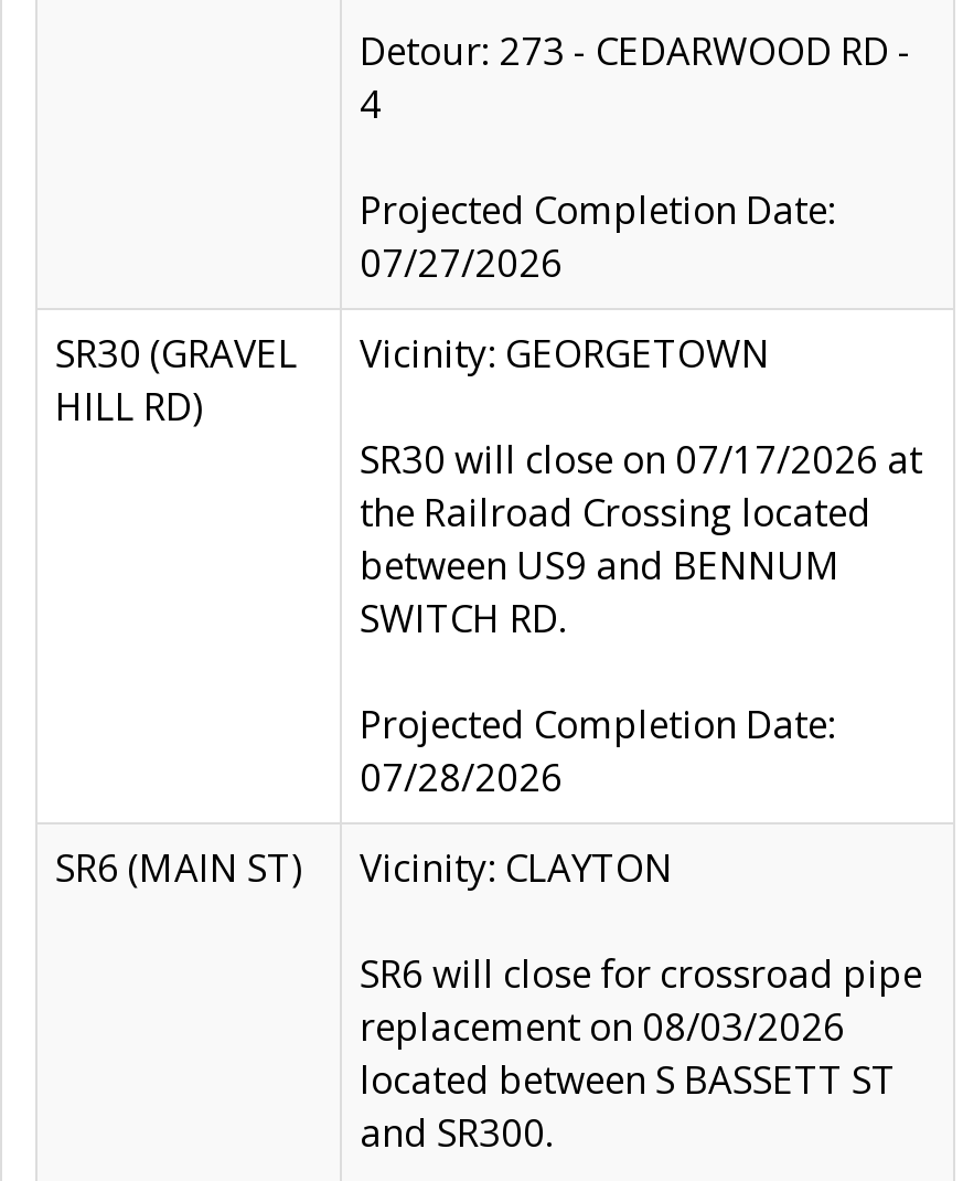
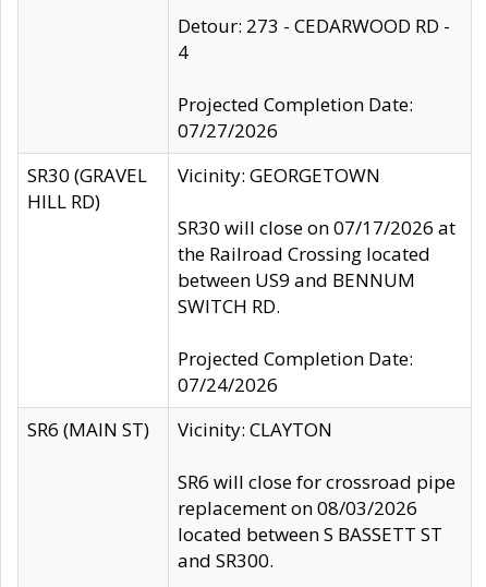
[360,752,563,802] 07/28/2026 -> [178,372,278,397] 07/24/2026

